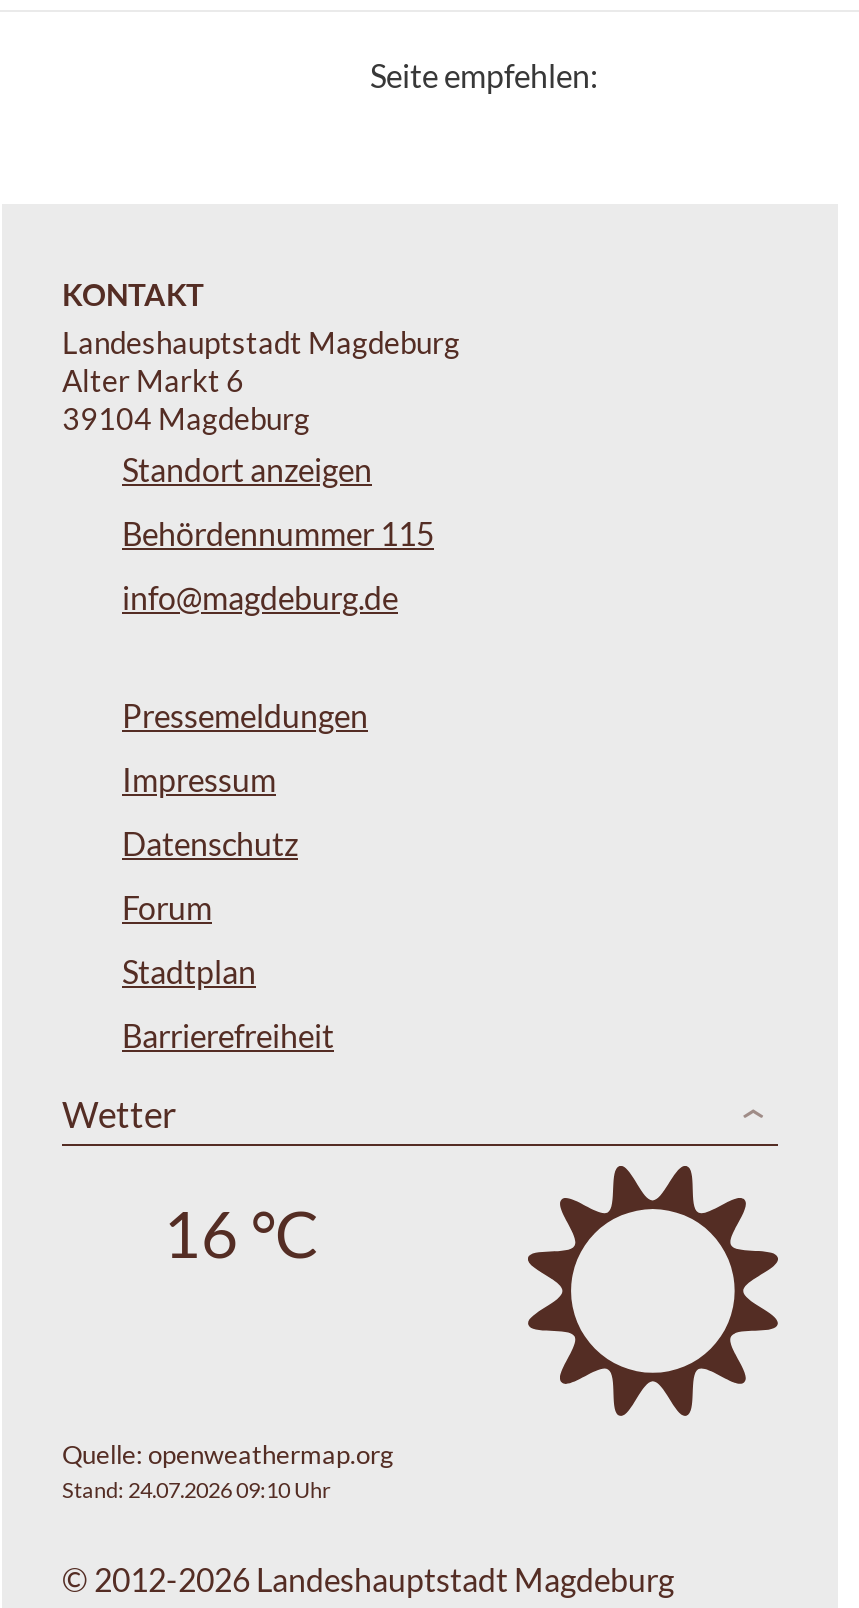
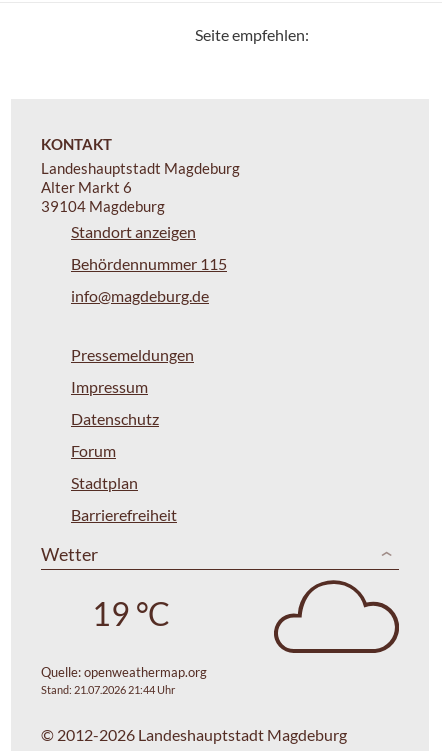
[526,1164,780,1418] [image] -> [273,579,400,654] [image]
[163,1193,319,1271] 16 °C -> [91,593,169,632] 19 °C
[62,1476,330,1502] Stand: 24.07.2026 09:10 Uhr -> [41,683,175,696] Stand: 21.07.2026 21:44 Uhr

